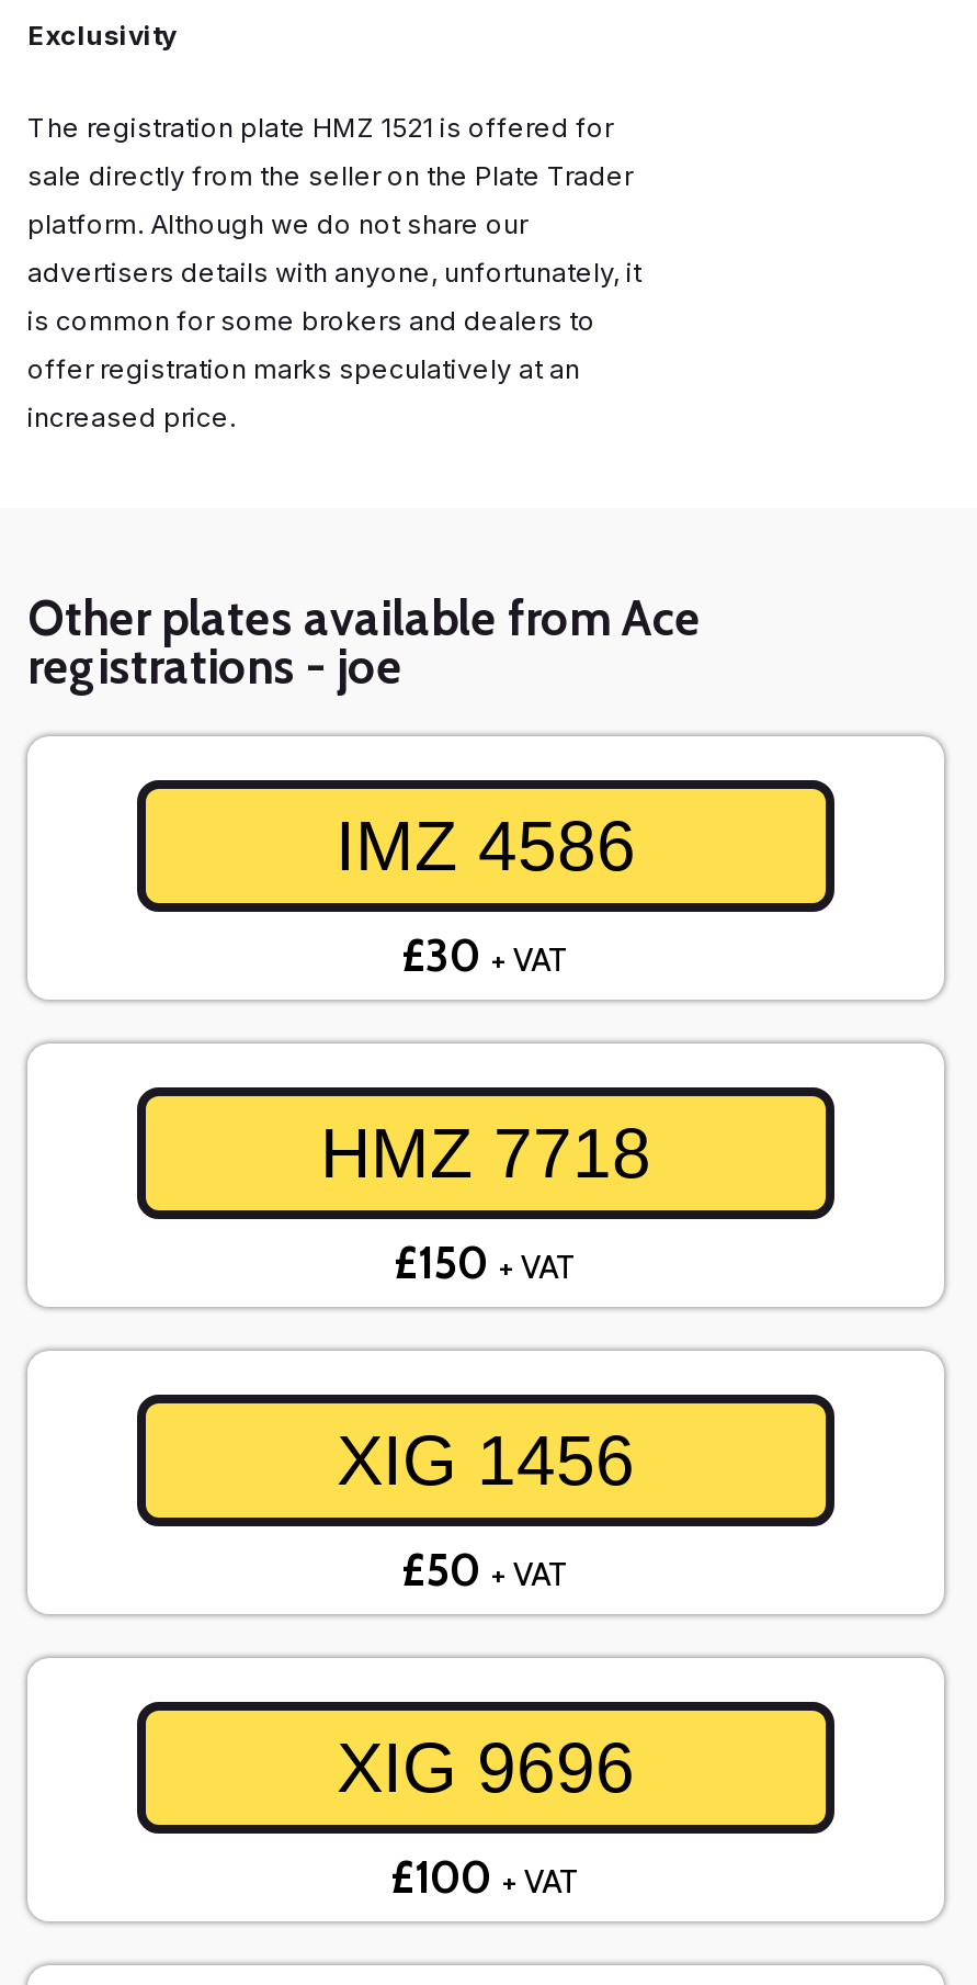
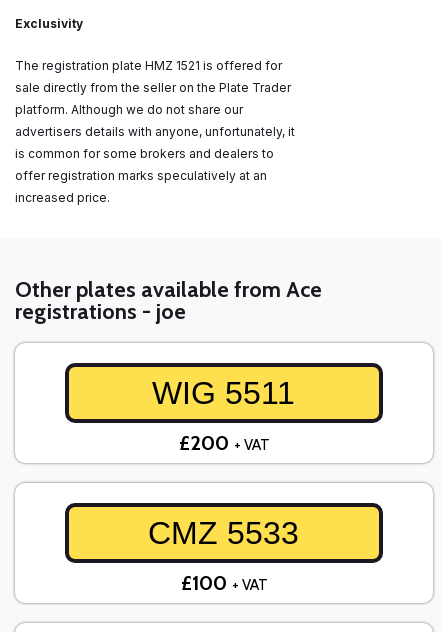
[320,807,651,1808] IMZ 4586 | £30 + VAT | HMZ 7718 | £150 + VAT | XIG 1456 | £50 + VAT | XIG 9696 -> [148,375,299,551] WIG 5511 | £200 + VAT | CMZ 5533

